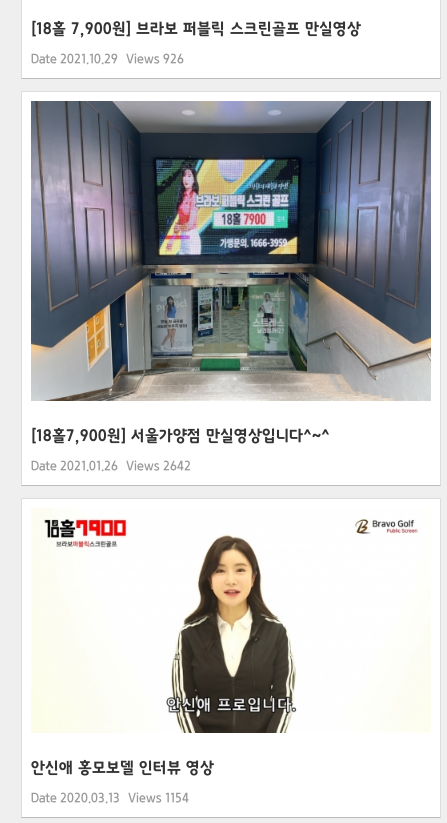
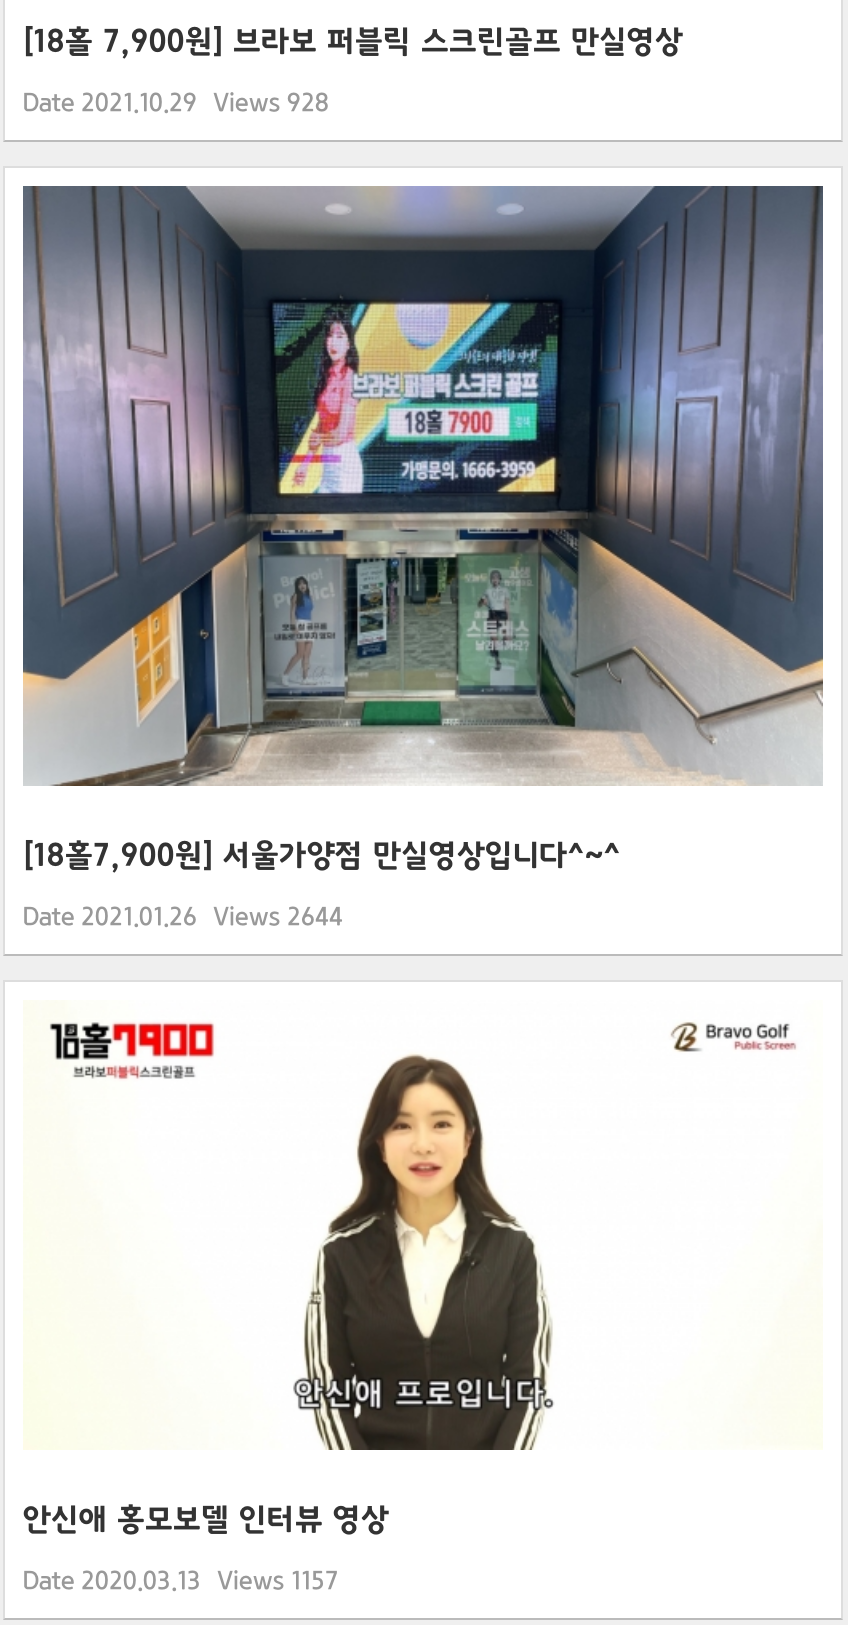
[31,53,184,66] Date 2021.10.29 Views 926 -> [23,91,329,117] Date 2021.10.29 Views 928
[31,460,191,473] Date 2021.01.26 Views 2642 -> [23,905,343,931] Date 2021.01.26 Views 2644
[31,792,189,805] Date 2020.03.13 Views 1154 -> [23,1569,339,1595] Date 2020.03.13 Views 1157

